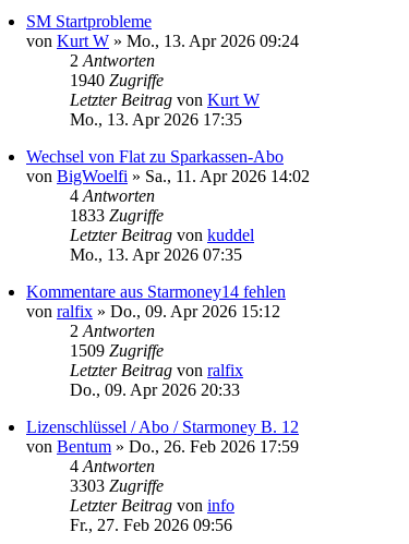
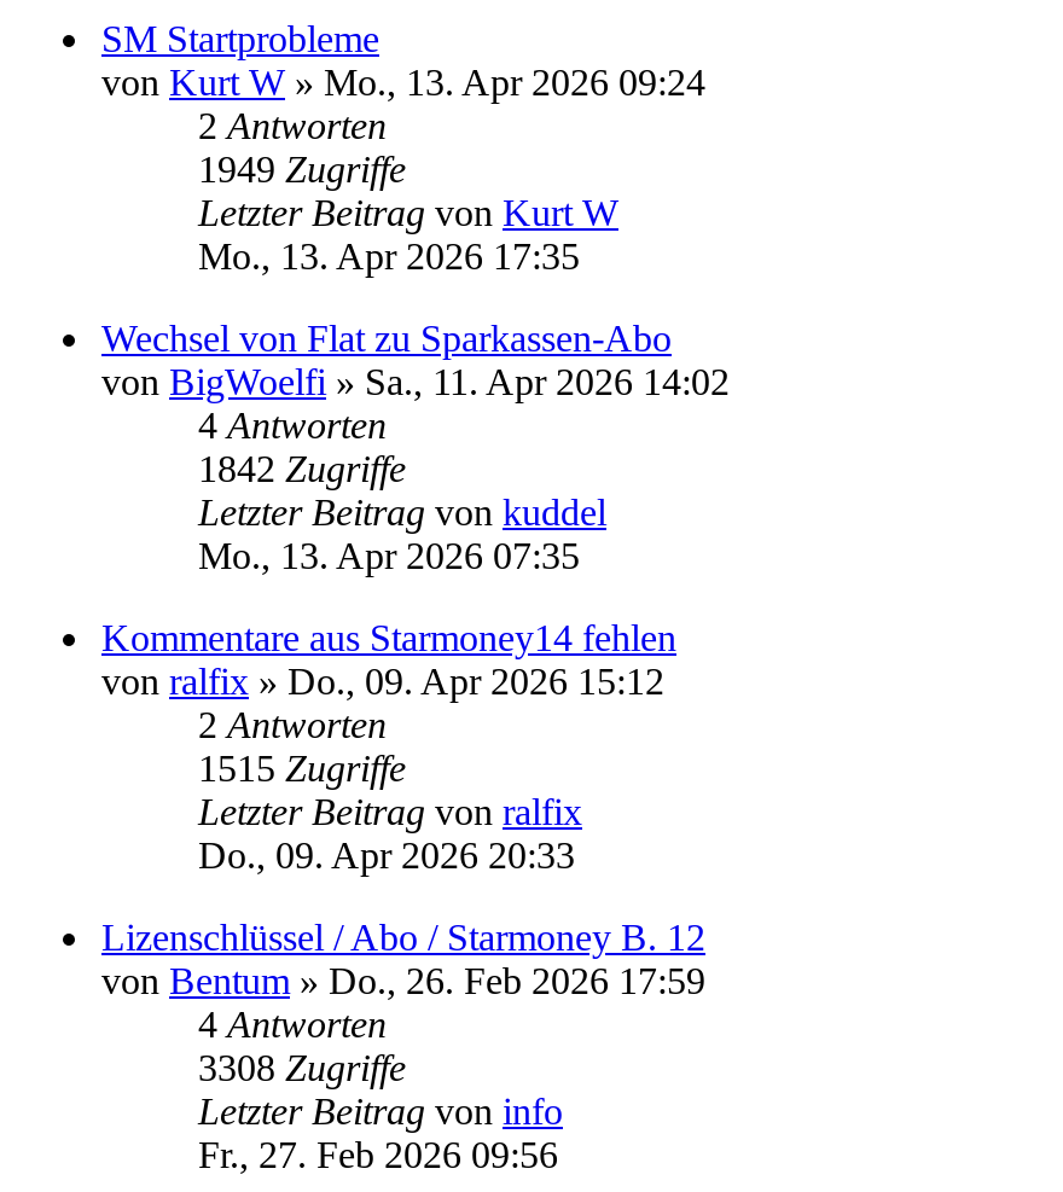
[70,71,164,89] 1940 Zugriffe -> [198,148,406,189] 1949 Zugriffe
[70,206,164,224] 1833 Zugriffe -> [198,448,406,489] 1842 Zugriffe
[70,341,164,360] 1509 Zugriffe -> [198,747,406,788] 1515 Zugriffe
[70,476,164,495] 3303 Zugriffe -> [198,1047,406,1088] 3308 Zugriffe

